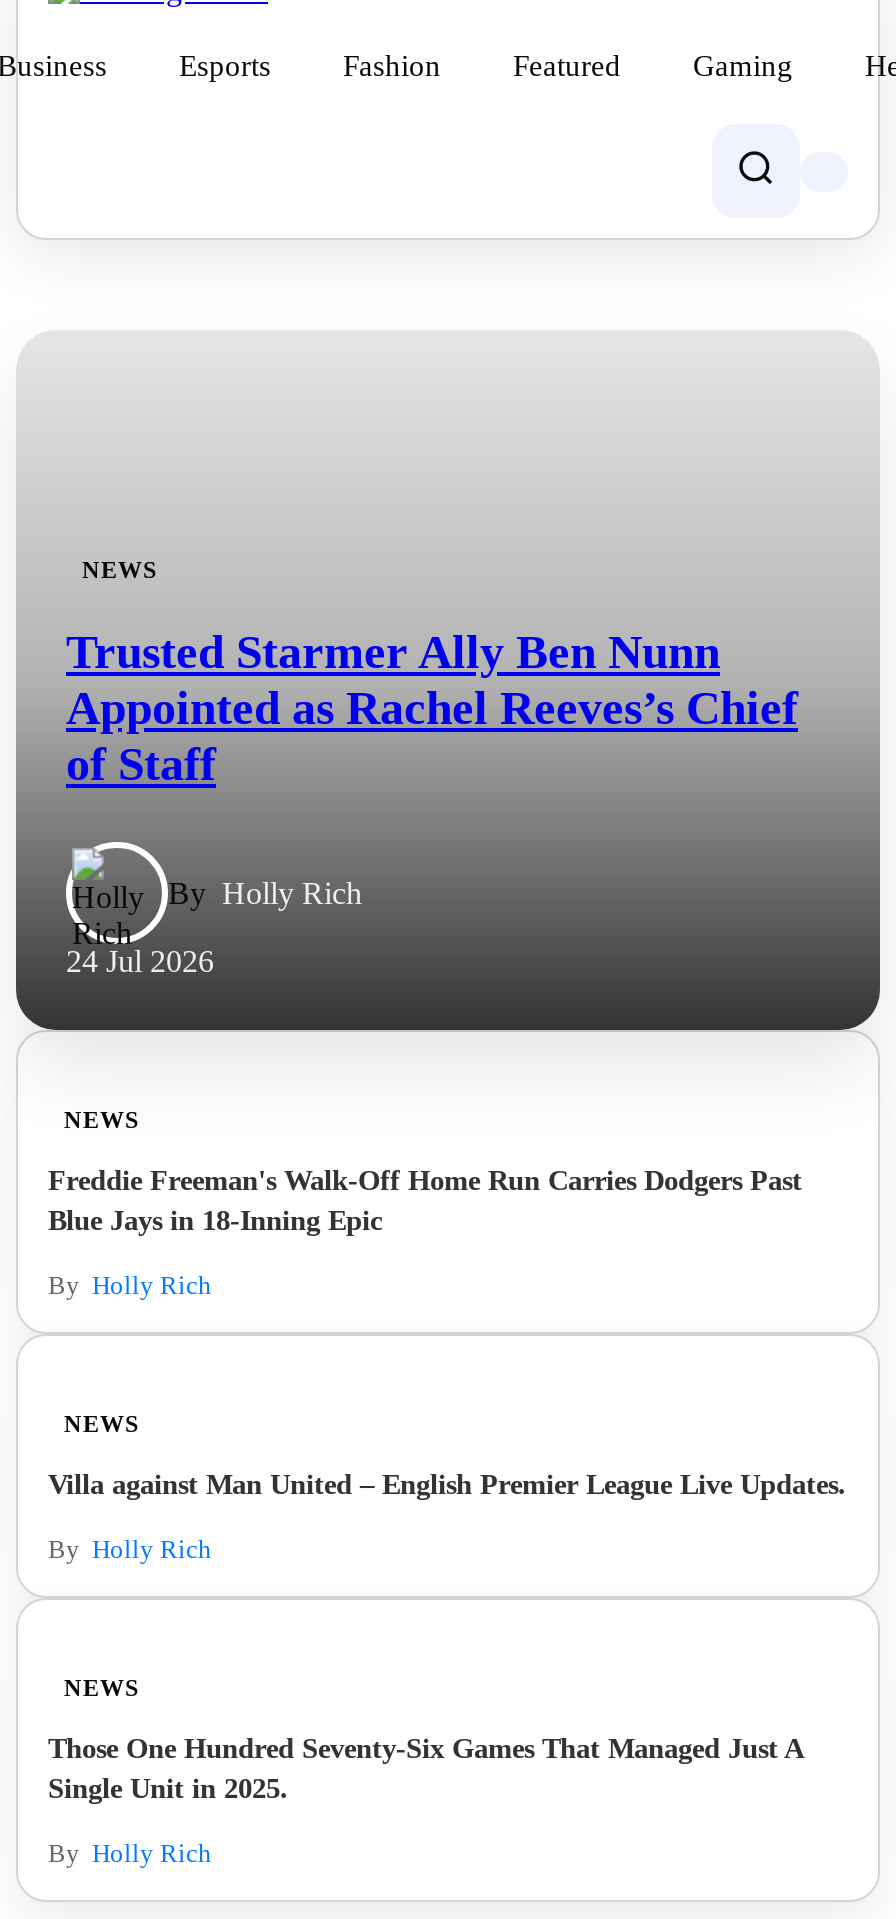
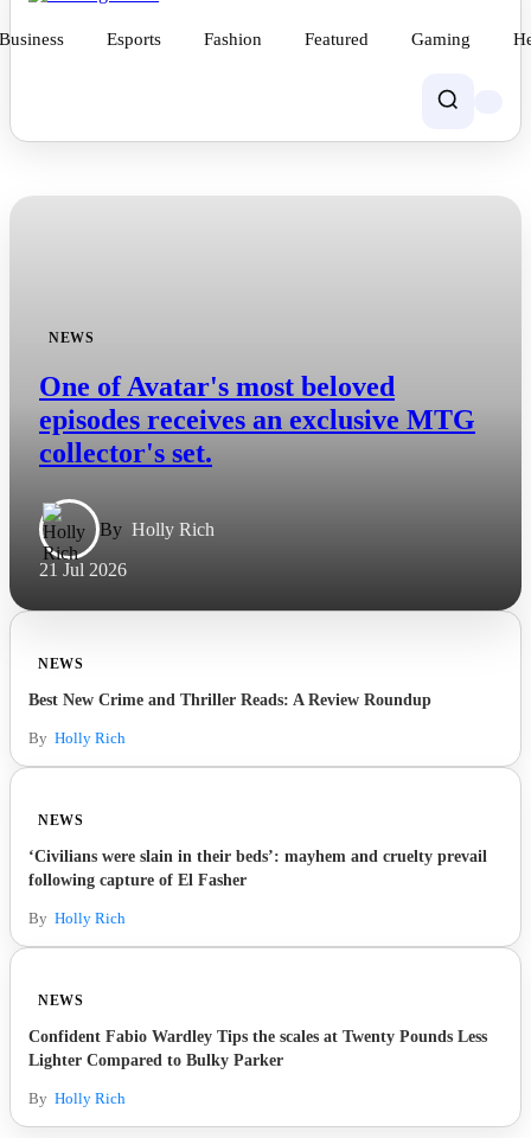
[66,626,798,790] Trusted Starmer Ally Ben Nunn | Appointed as Rachel Reeves’s Chief | of Staff -> [39,371,475,468] One of Avatar's most beloved | episodes receives an exclusive MTG | collector's set.
[66,944,214,978] 24 Jul 2026 -> [39,560,127,580] 21 Jul 2026
[48,1164,802,1236] Freddie Freeman's Walk-Off Home Run Carries Dodgers Past | Blue Jays in 18-Inning Epic -> [28,690,431,709] Best New Crime and Thriller Reads: A Review Roundup
moved [48,1272,212,1438] -> [28,730,126,829]: By Holly Rich | NEWS
[48,1468,846,1500] Villa against Man United – English Premier League Live Updates. -> [28,846,487,889] ‘Civilians were slain in their beds’: mayhem and cruelty prevail | following capture of El Fasher
[48,1732,802,1804] Those One Hundred Seventy-Six Games That Managed Just A | Single Unit in 2025. -> [28,1027,487,1069] Confident Fabio Wardley Tips the scales at Twenty Pounds Less | Lighter Compared to Bulky Parker

